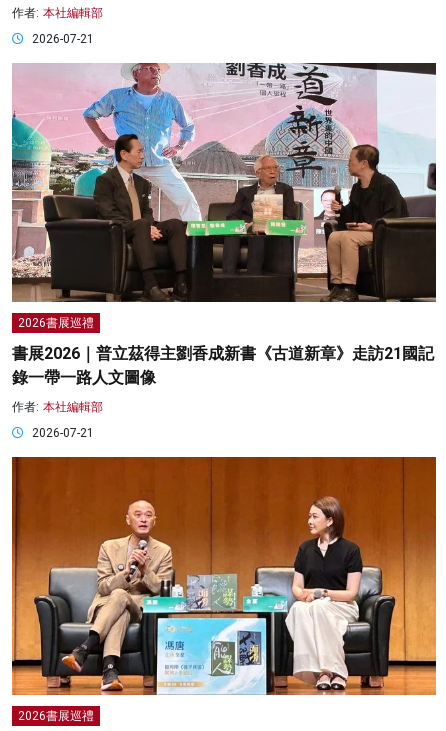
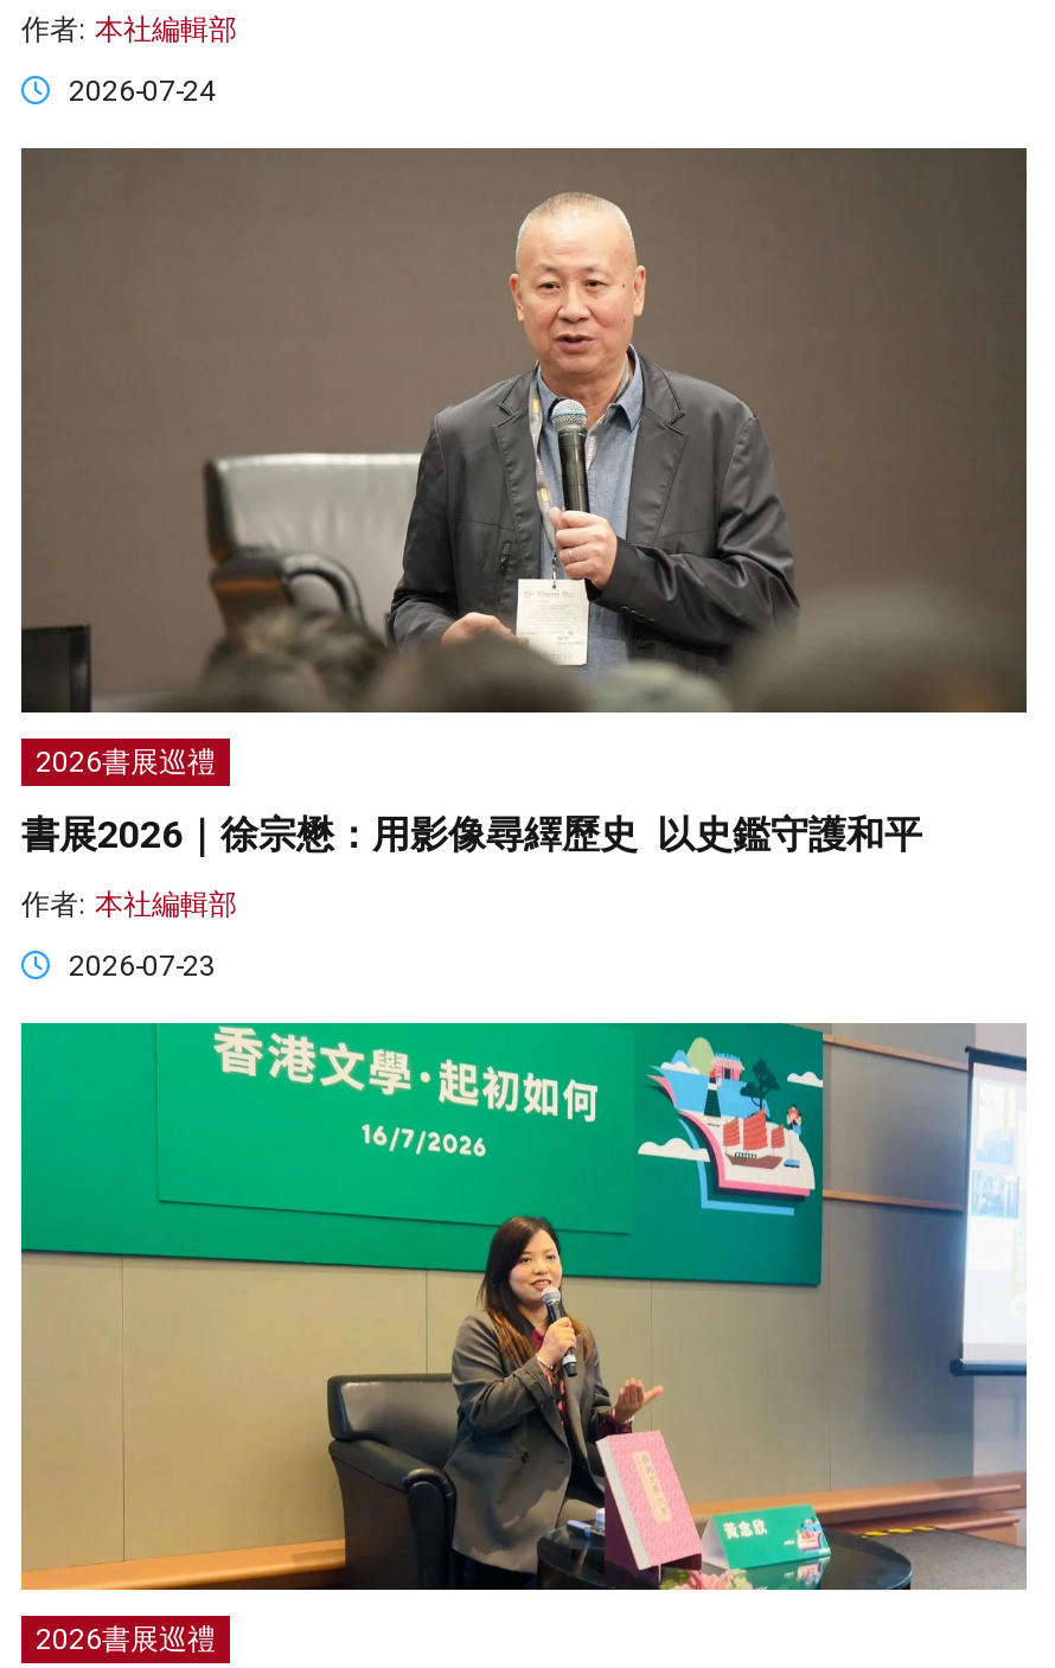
[32,32,94,46] 2026-07-21 -> [69,74,216,107] 2026-07-24
[11,62,436,303] [image] -> [19,147,1029,714] [image]
[12,344,434,387] 書展2026｜普立茲得主劉香成新書《古道新章》走訪21國記 | 錄一帶一路人文圖像 -> [21,813,922,858] 書展2026｜徐宗懋：用影像尋繹歷史 以史鑑守護和平
[32,426,94,440] 2026-07-21 -> [69,950,216,983] 2026-07-23
[11,456,437,696] [image] -> [19,1020,1029,1593] [image]

